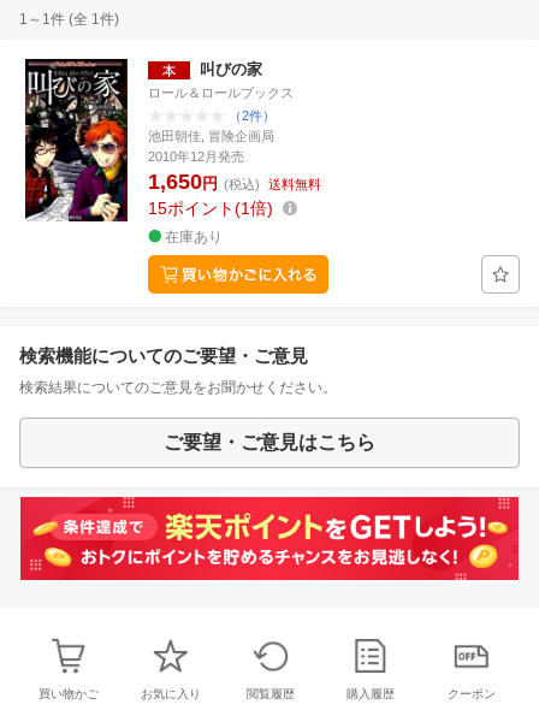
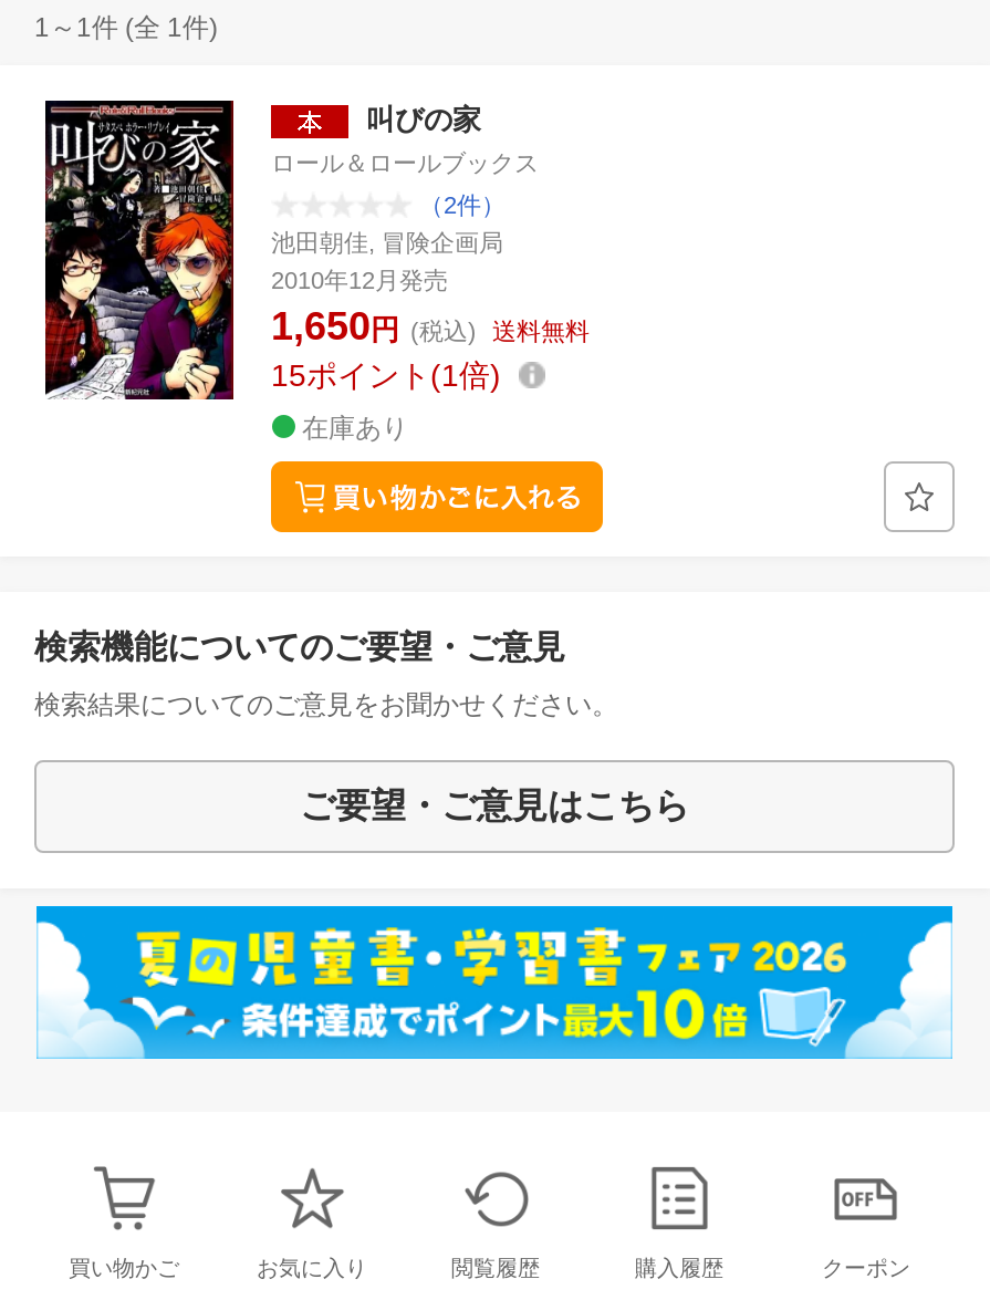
[19,496,520,581] [image] -> [34,904,955,1061] [image]

